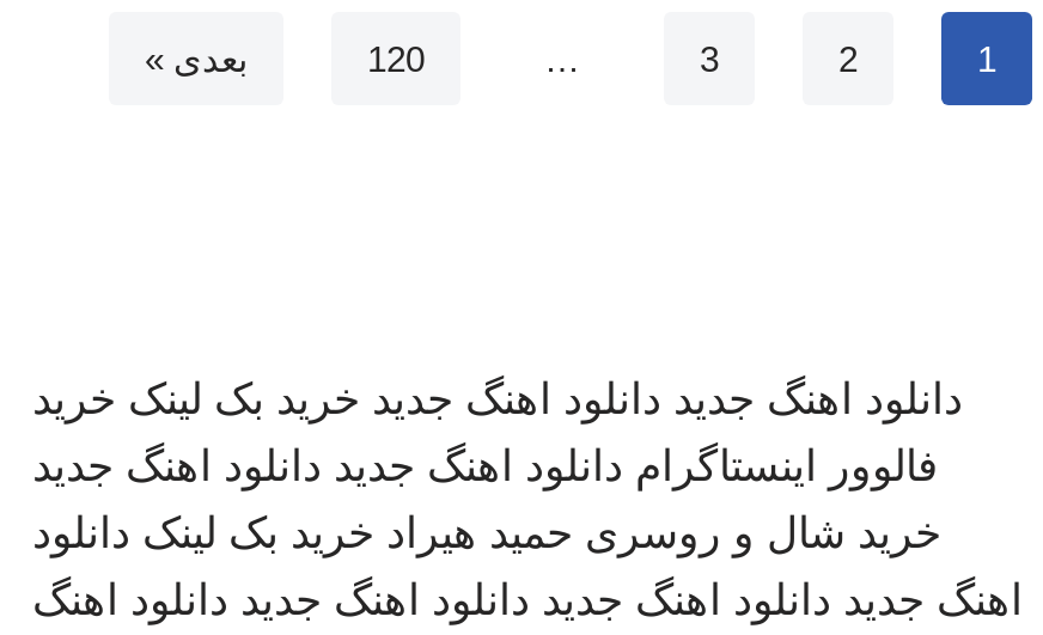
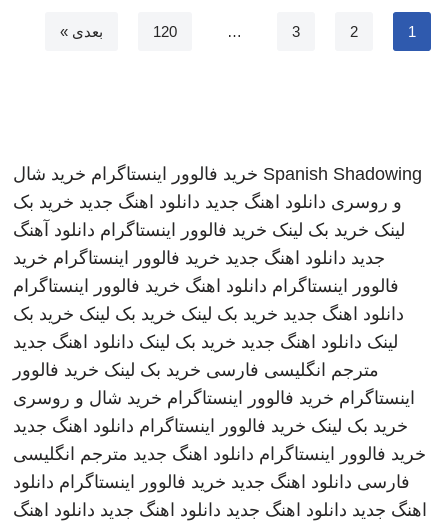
[32,376,963,558] دانلود اهنگ جدید دانلود اهنگ جدید خرید بک لینک خرید | فالوور اینستاگرام دانلود اهنگ جدید دانلود اهنگ جدید | خرید شال و روسری حمید هیراد خرید بک لینک دانلود -> [13,164,426,492] Spanish Shadowing خرید فالوور اینستاگرام خرید شال | و روسری دانلود اهنگ جدید دانلود اهنگ جدید خرید بک | لینک خرید بک لینک خرید فالوور اینستاگرام دانلود آهنگ | جدید دانلود اهنگ جدید خرید فالوور اینستاگرام خرید | فالوور اینستاگرام دانلود اهنگ خرید فالوور اینستاگرام | دانلود اهنگ جدید خرید بک لینک خرید بک لینک خرید بک | لینک دانلود اهنگ جدید خرید بک لینک دانلود اهنگ جدید | مترجم انگلیسی فارسی خرید بک لینک خرید فالوور | اینستاگرام خرید فالوور اینستاگرام خرید شال و روسری | خرید بک لینک خرید فالوور اینستاگرام دانلود اهنگ جدید | خرید فالوور اینستاگرام دانلود اهنگ جدید مترجم انگلیسی | فارسی دانلود اهنگ جدید خرید فالوور اینستاگرام دانلود

